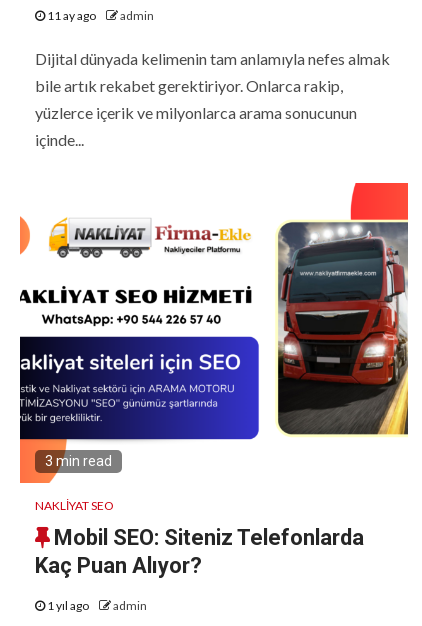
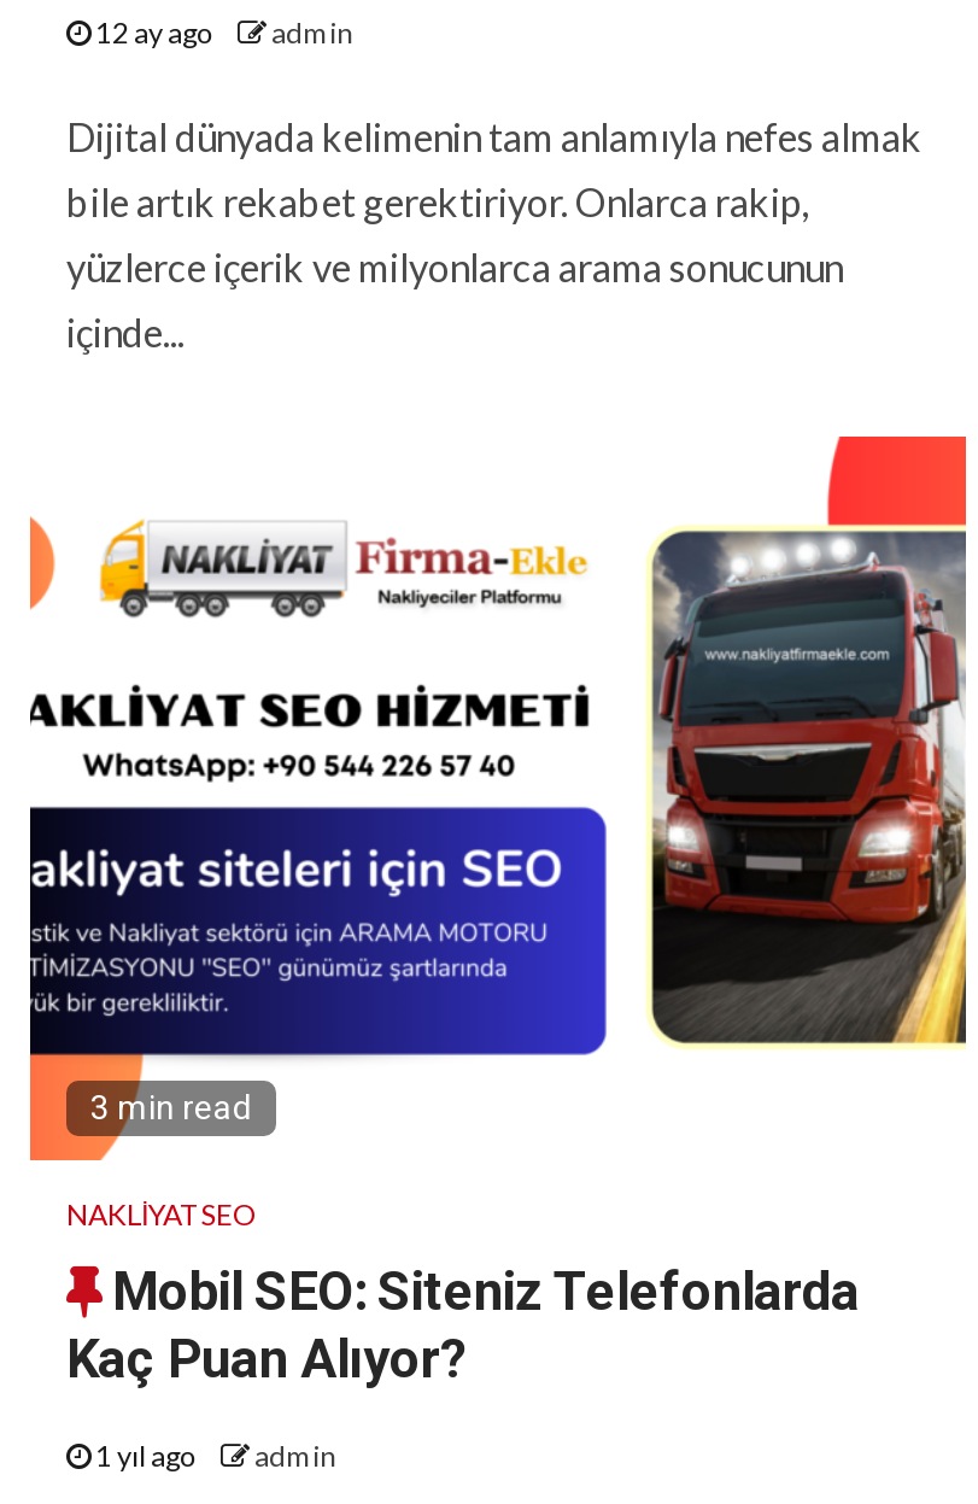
[45,8,98,23] 11 ay ago -> [90,14,218,50] 12 ay ago

